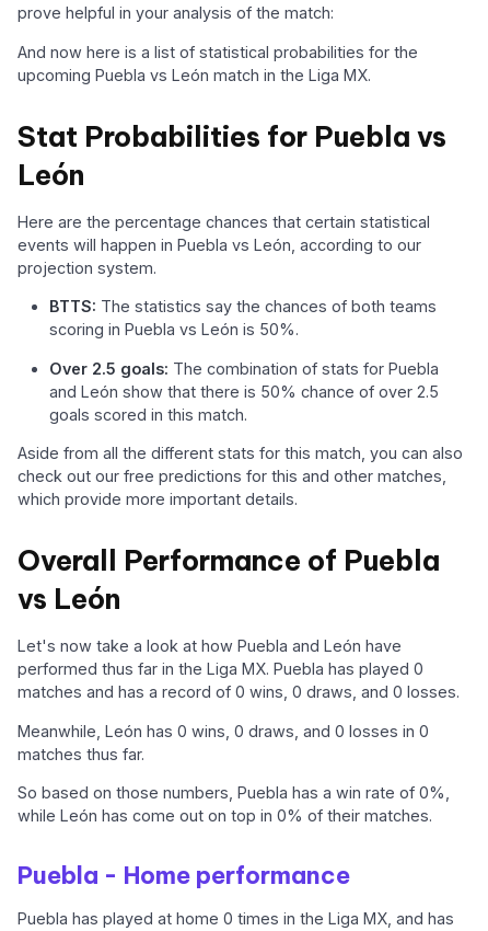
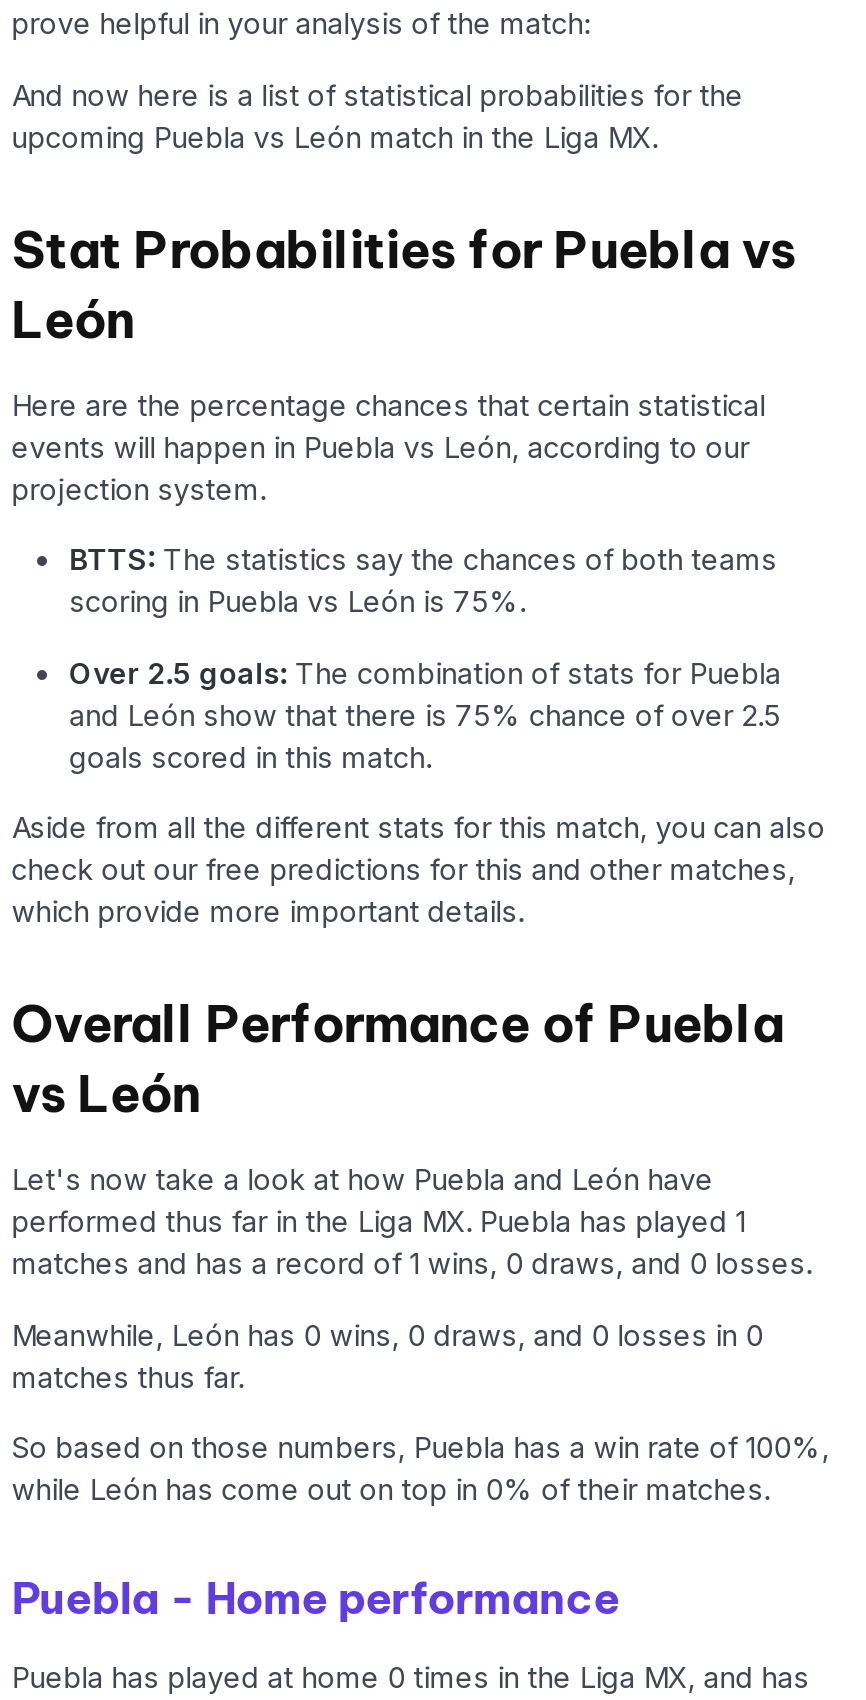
[49,320,299,339] scoring in Puebla vs León is 50%. -> [69,585,525,619] scoring in Puebla vs León is 75%.
[49,382,439,401] and León show that there is 50% chance of over 2.5 -> [69,697,781,731] and León show that there is 75% chance of over 2.5
[18,660,424,678] performed thus far in the Liga MX. Puebla has played 0 -> [12,1205,746,1239] performed thus far in the Liga MX. Puebla has played 1
[18,683,460,701] matches and has a record of 0 wins, 0 draws, and 0 losses. -> [12,1247,812,1281] matches and has a record of 1 wins, 0 draws, and 0 losses.
[18,783,450,802] So based on those numbers, Puebla has a win rate of 0%, -> [12,1430,830,1464] So based on those numbers, Puebla has a win rate of 100%,

